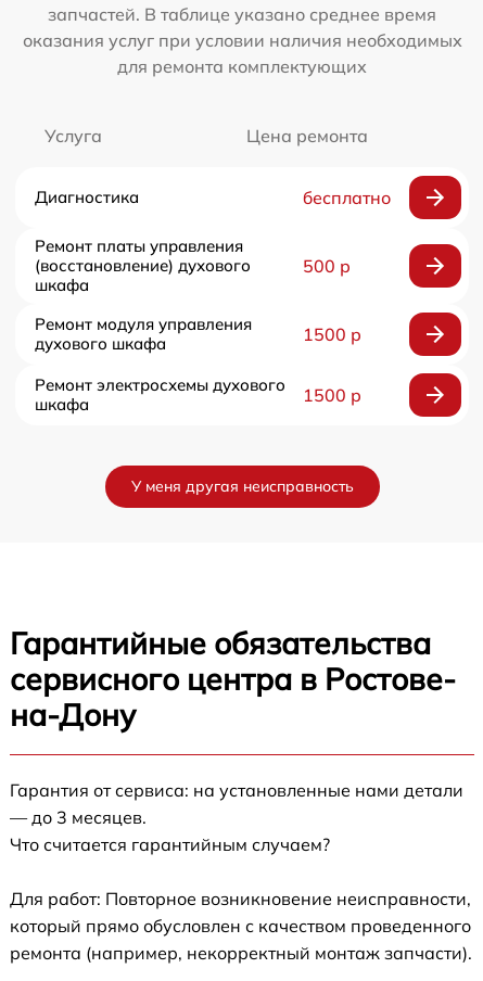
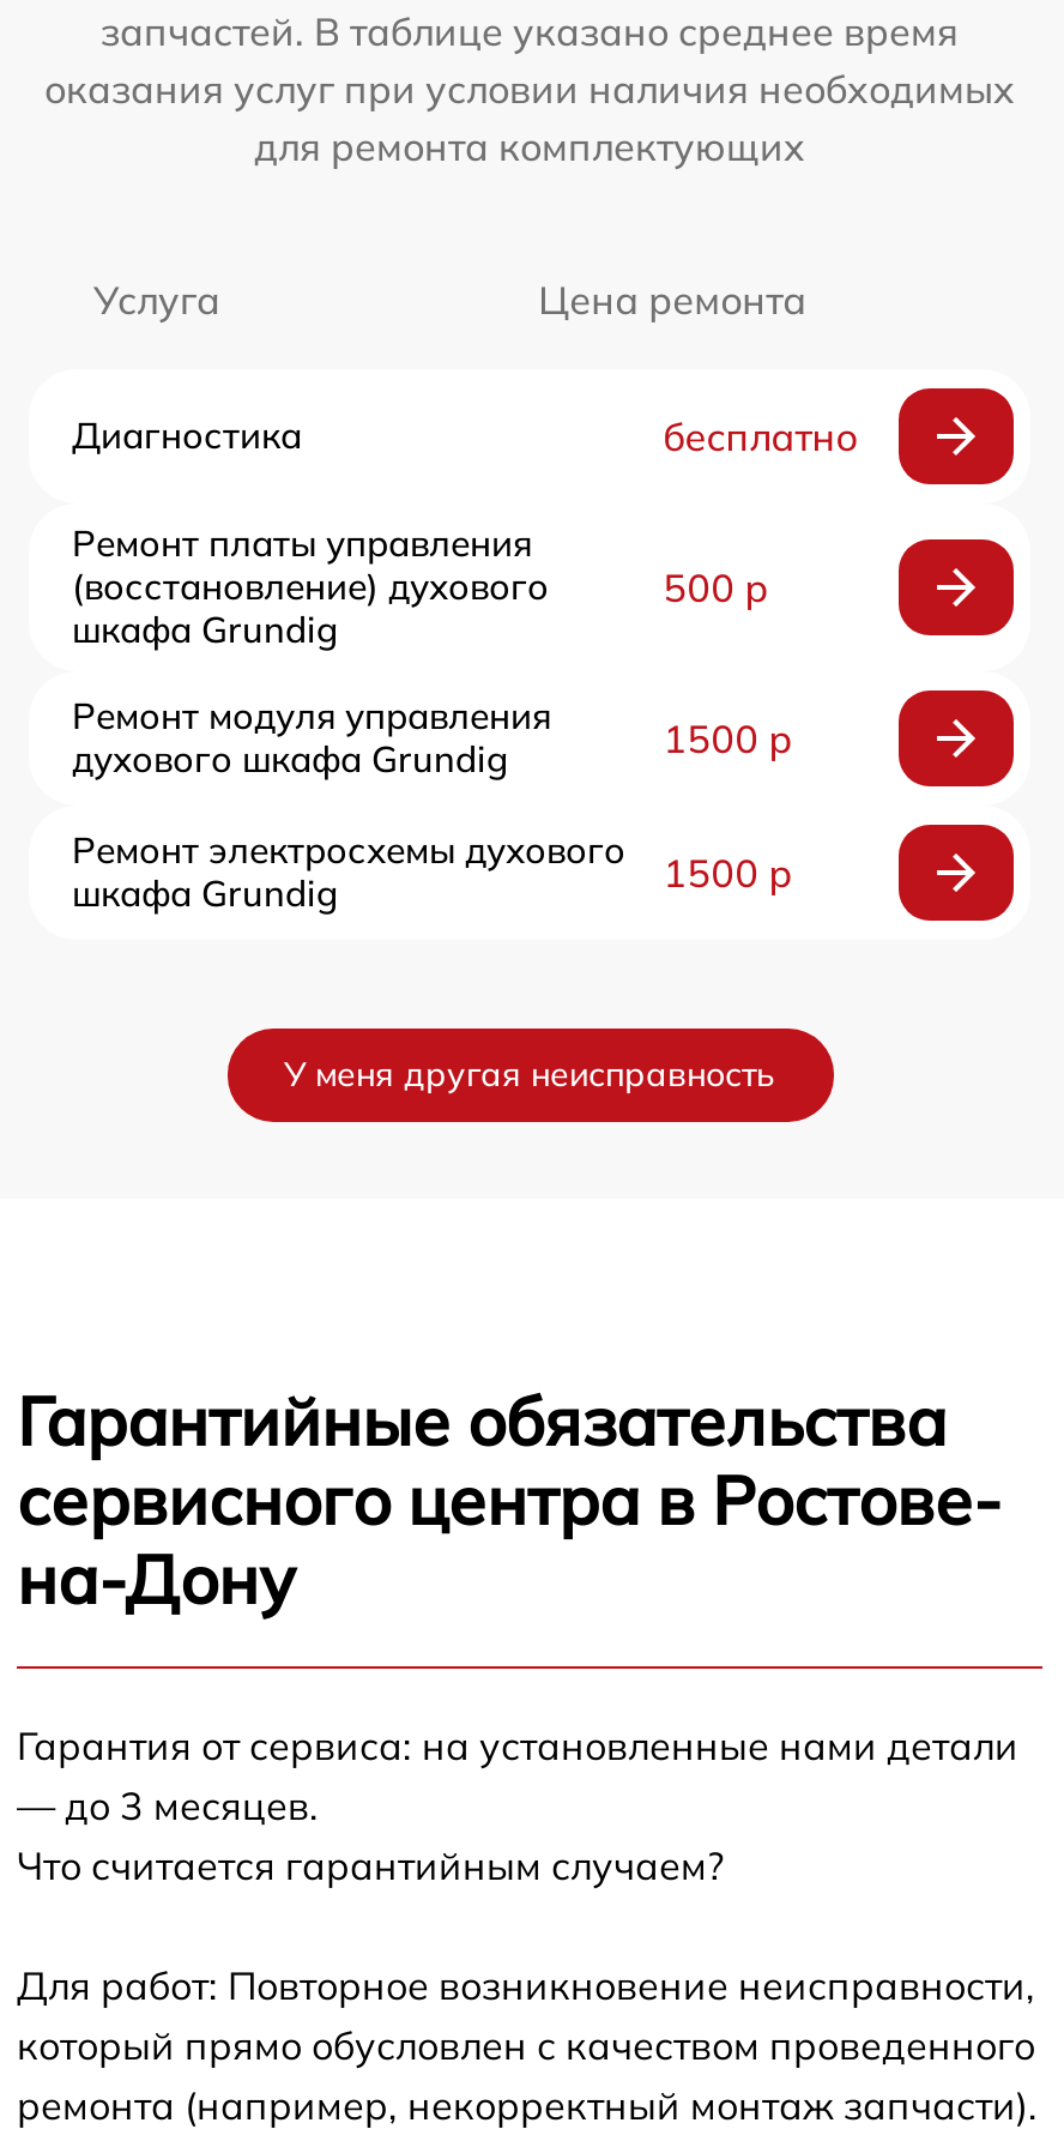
[35,275,89,295] шкафа -> [72,607,338,652] шкафа Grundig
[35,333,166,354] духового шкафа -> [72,736,508,782] духового шкафа Grundig
[35,394,89,415] шкафа -> [72,870,338,916] шкафа Grundig

